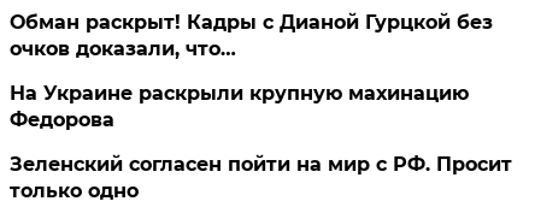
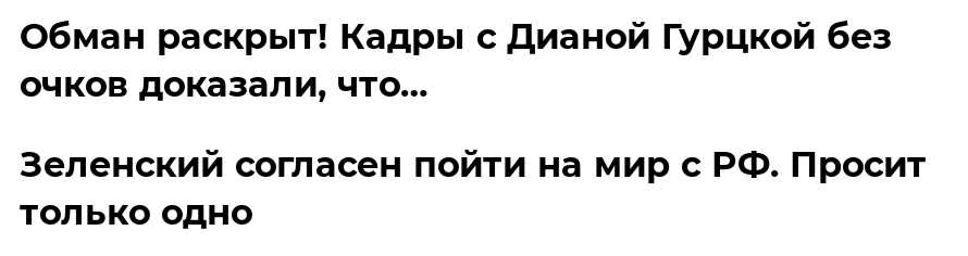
[10,82,469,131] На Украине раскрыли крупную махинацию | Федорова -> none

